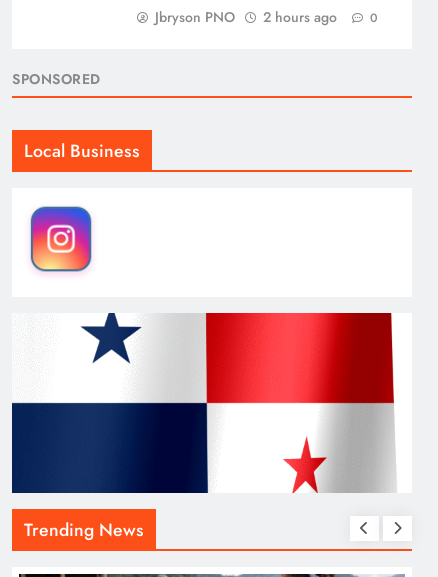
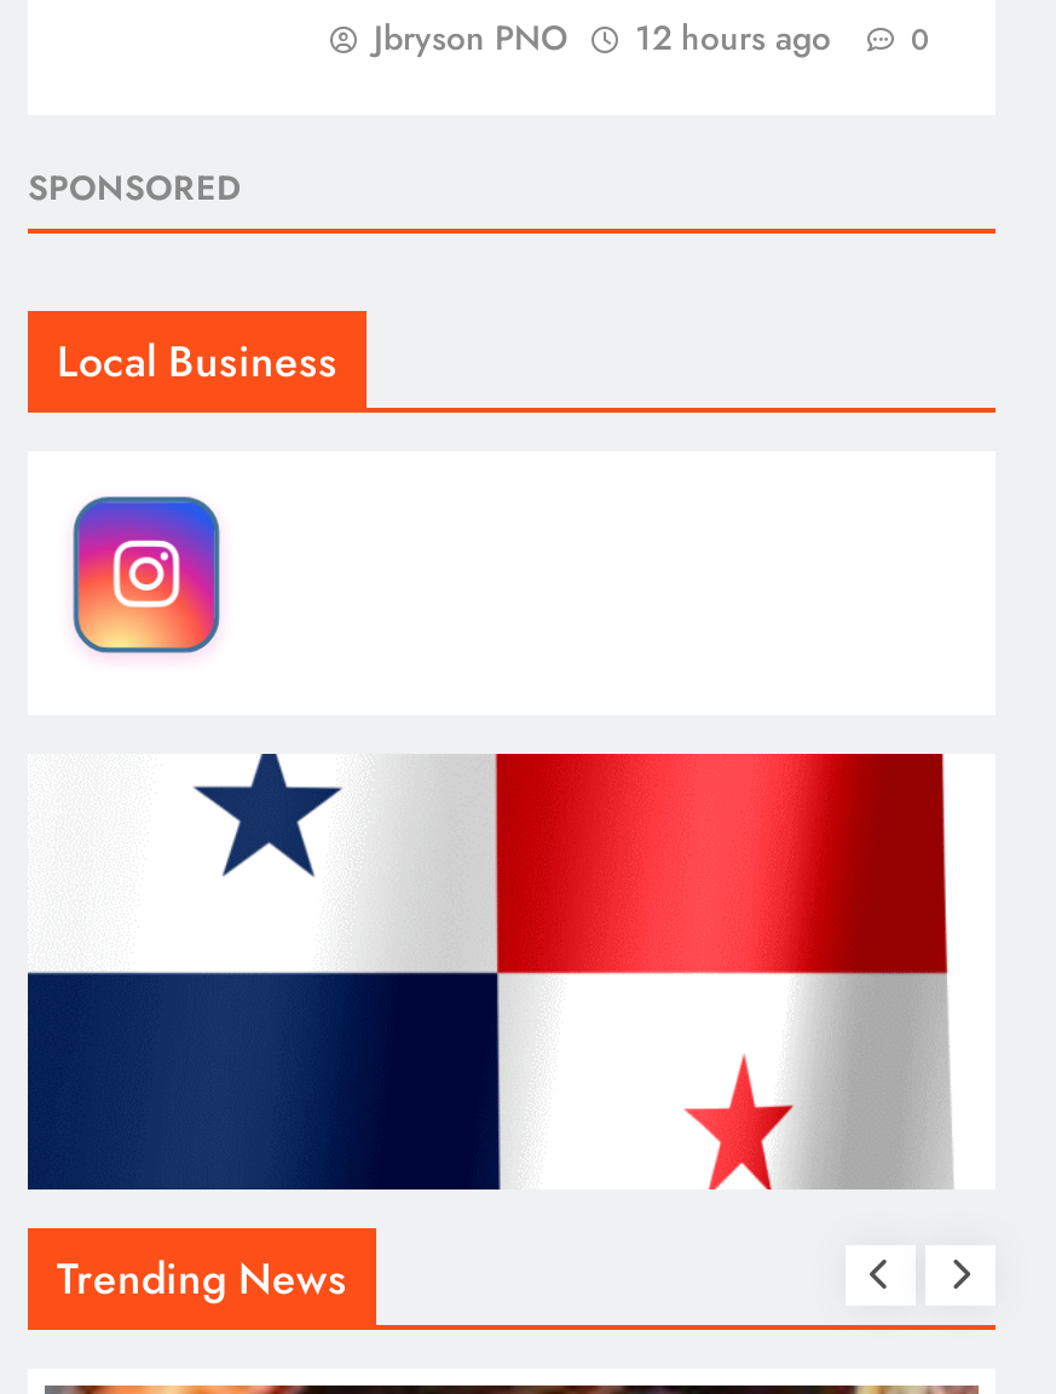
[155,7,378,27] Jbryson PNO 2 hours ago 0 -> [374,15,930,63] Jbryson PNO 12 hours ago 0

